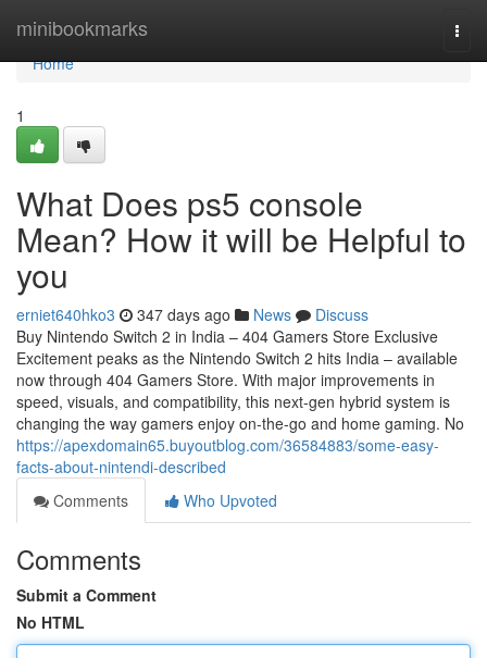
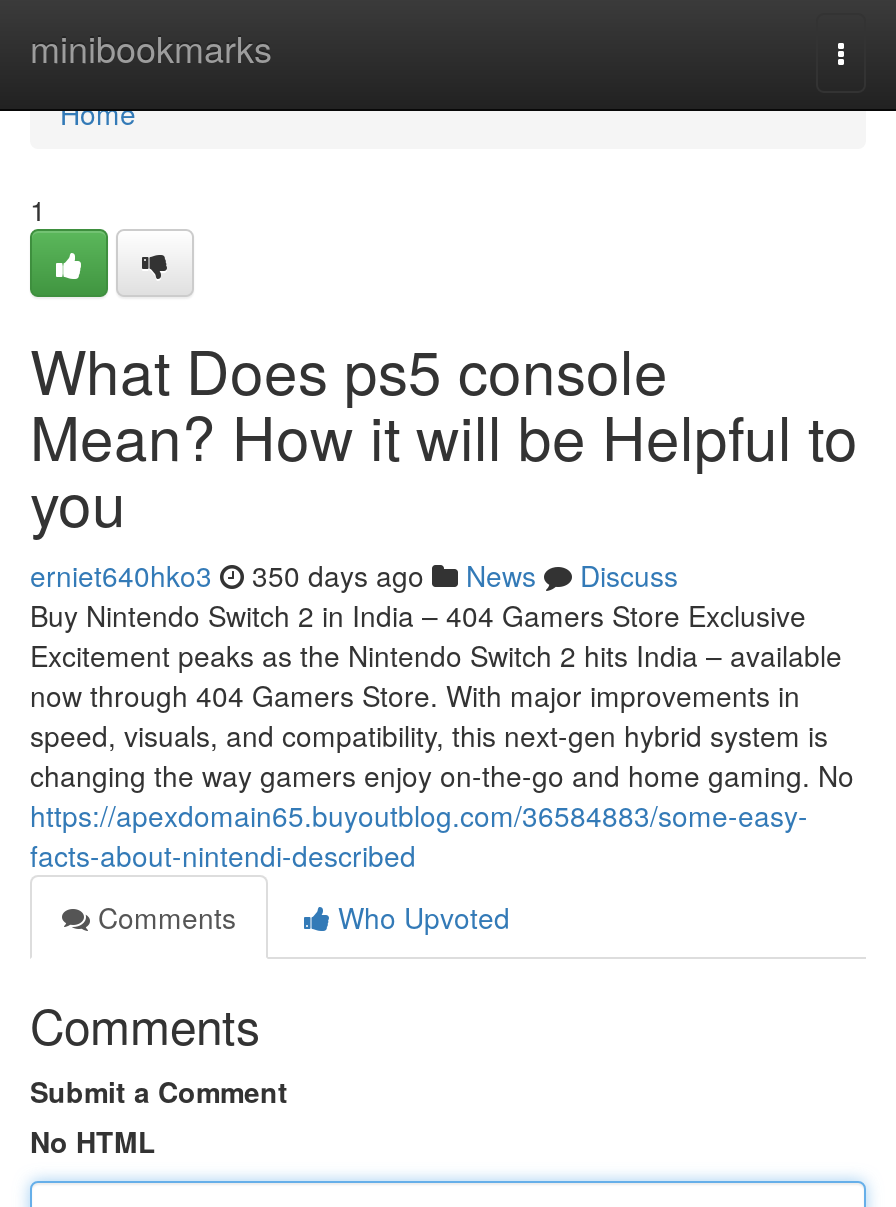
[16,303,369,325] erniet640hko3 347 days ago News Discuss -> [30,555,678,595] erniet640hko3 350 days ago News Discuss

